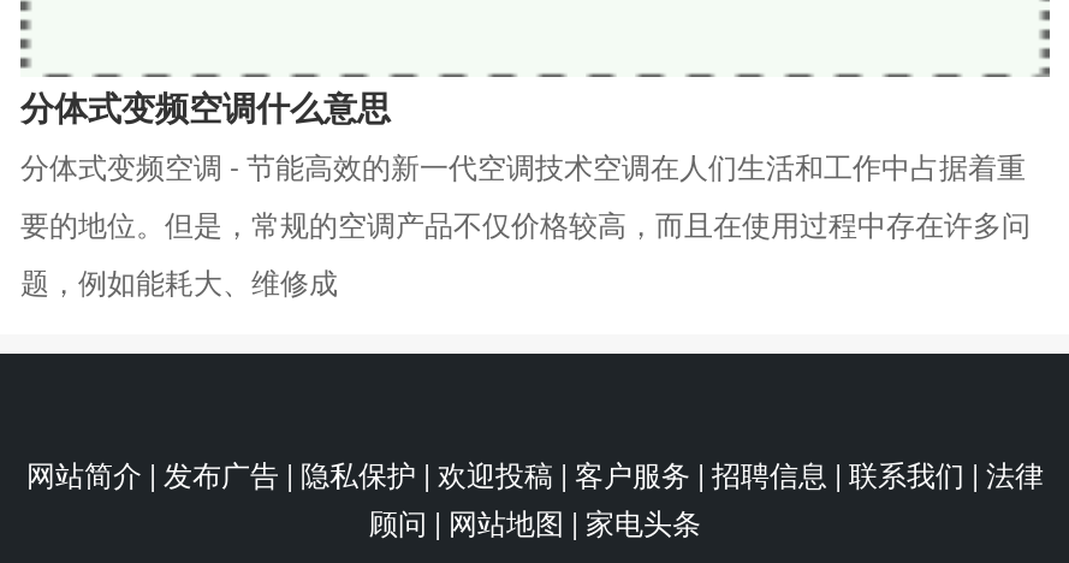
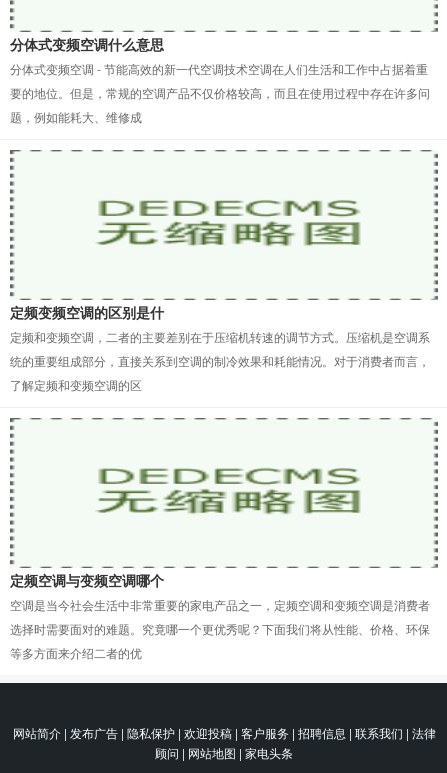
none -> [10,149,438,393] [image] | 定频变频空调的区别是什 | 定频和变频空调，二者的主要差别在于压缩机转速的调节方式。压缩机是空调系 | 统的重要组成部分，直接关系到空调的制冷效果和耗能情况。对于消费者而言， | 了解定频和变频空调的区
none -> [10,570,430,661] 定频空调与变频空调哪个 | 空调是当今社会生活中非常重要的家电产品之一，定频空调和变频空调是消费者 | 选择时需要面对的难题。究竟哪一个更优秀呢？下面我们将从性能、价格、环保 | 等多方面来介绍二者的优
none -> [97,467,361,515] [image]

